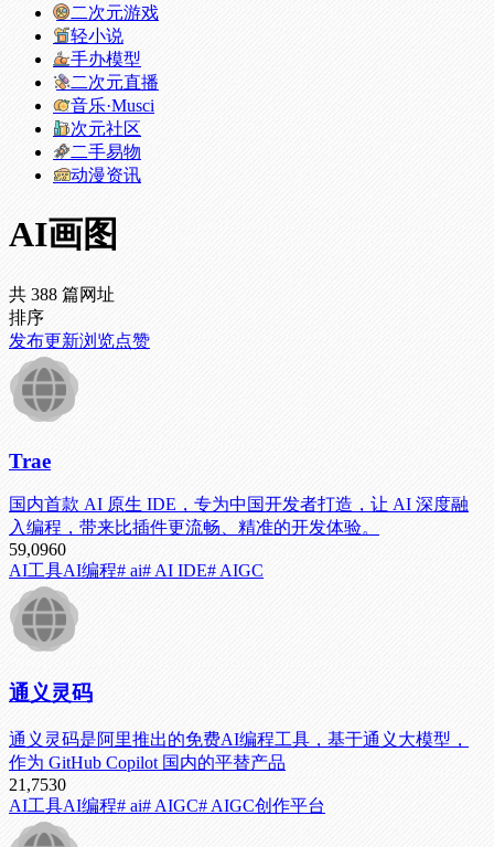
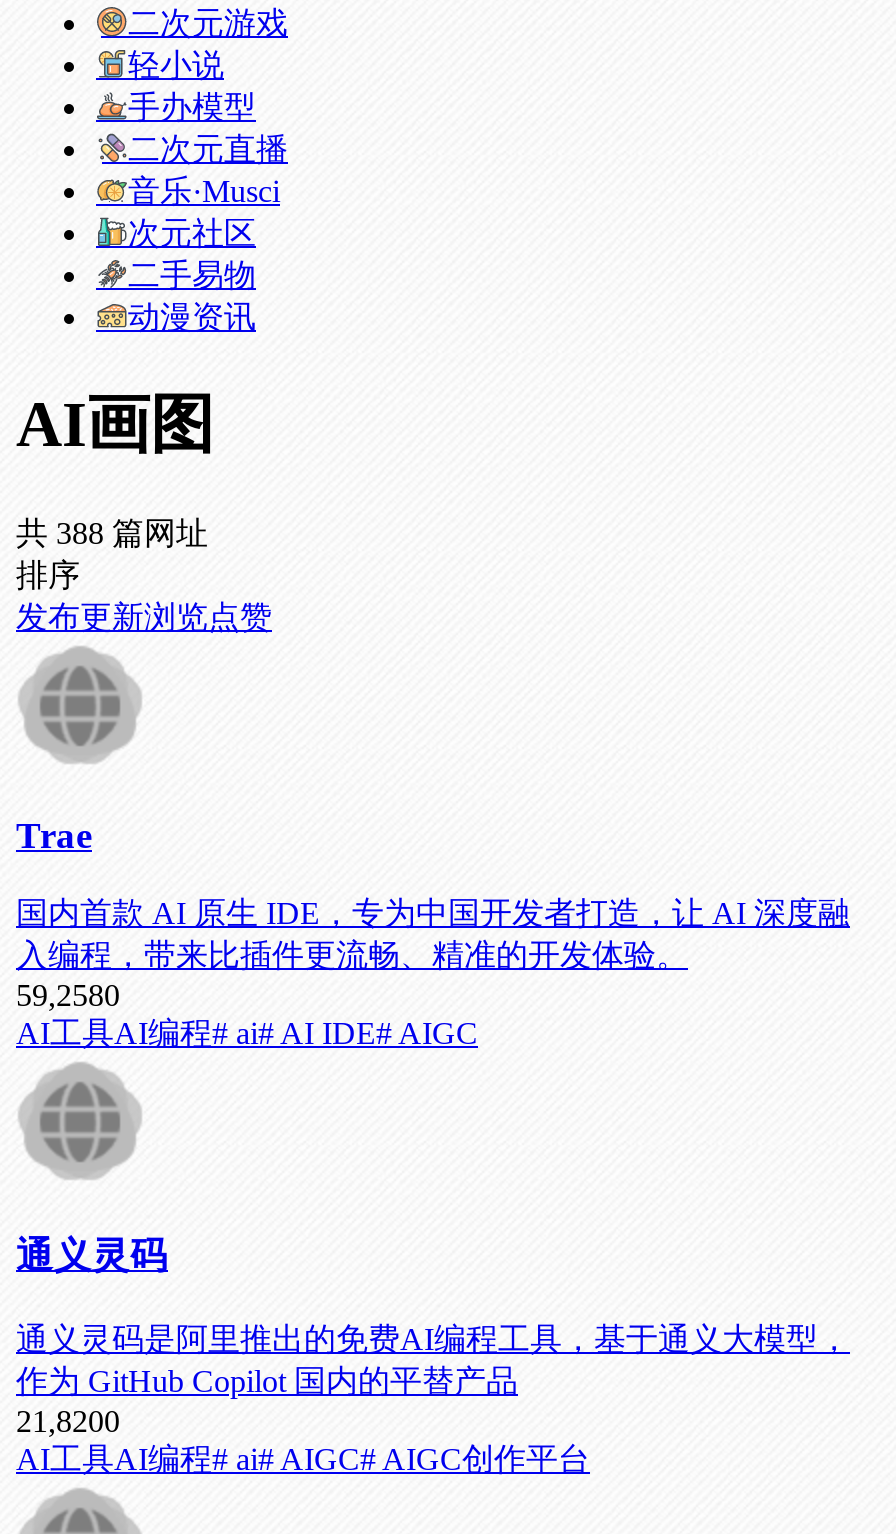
[9,540,66,559] 59,0960 -> [16,979,120,1013] 59,2580
[9,775,66,794] 21,7530 -> [16,1404,120,1438] 21,8200

